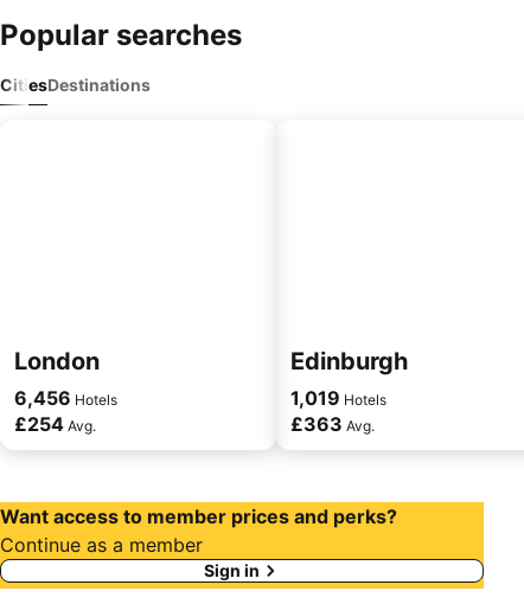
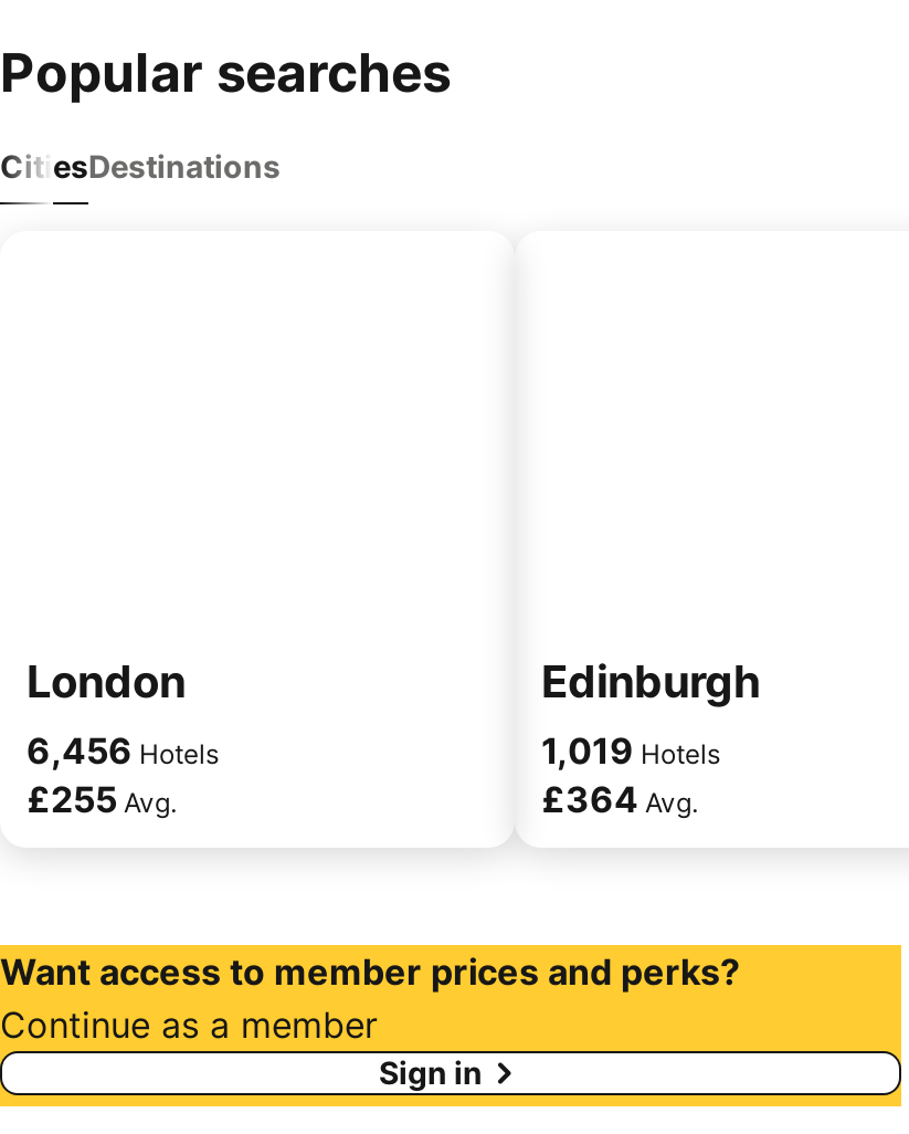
[14,412,96,436] £254 Avg. -> [27,777,177,821] £255 Avg.
[290,412,375,436] £363 Avg. -> [541,777,698,821] £364 Avg.

